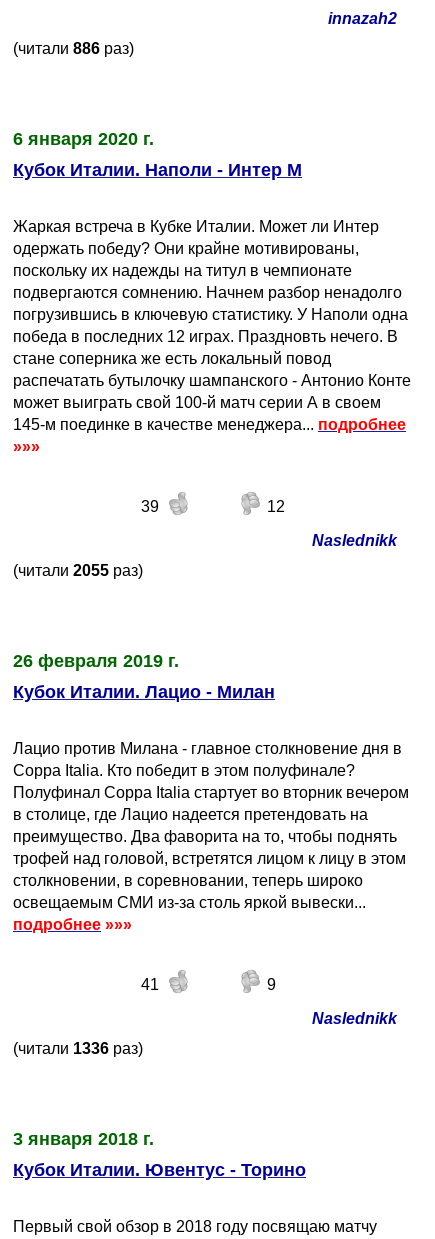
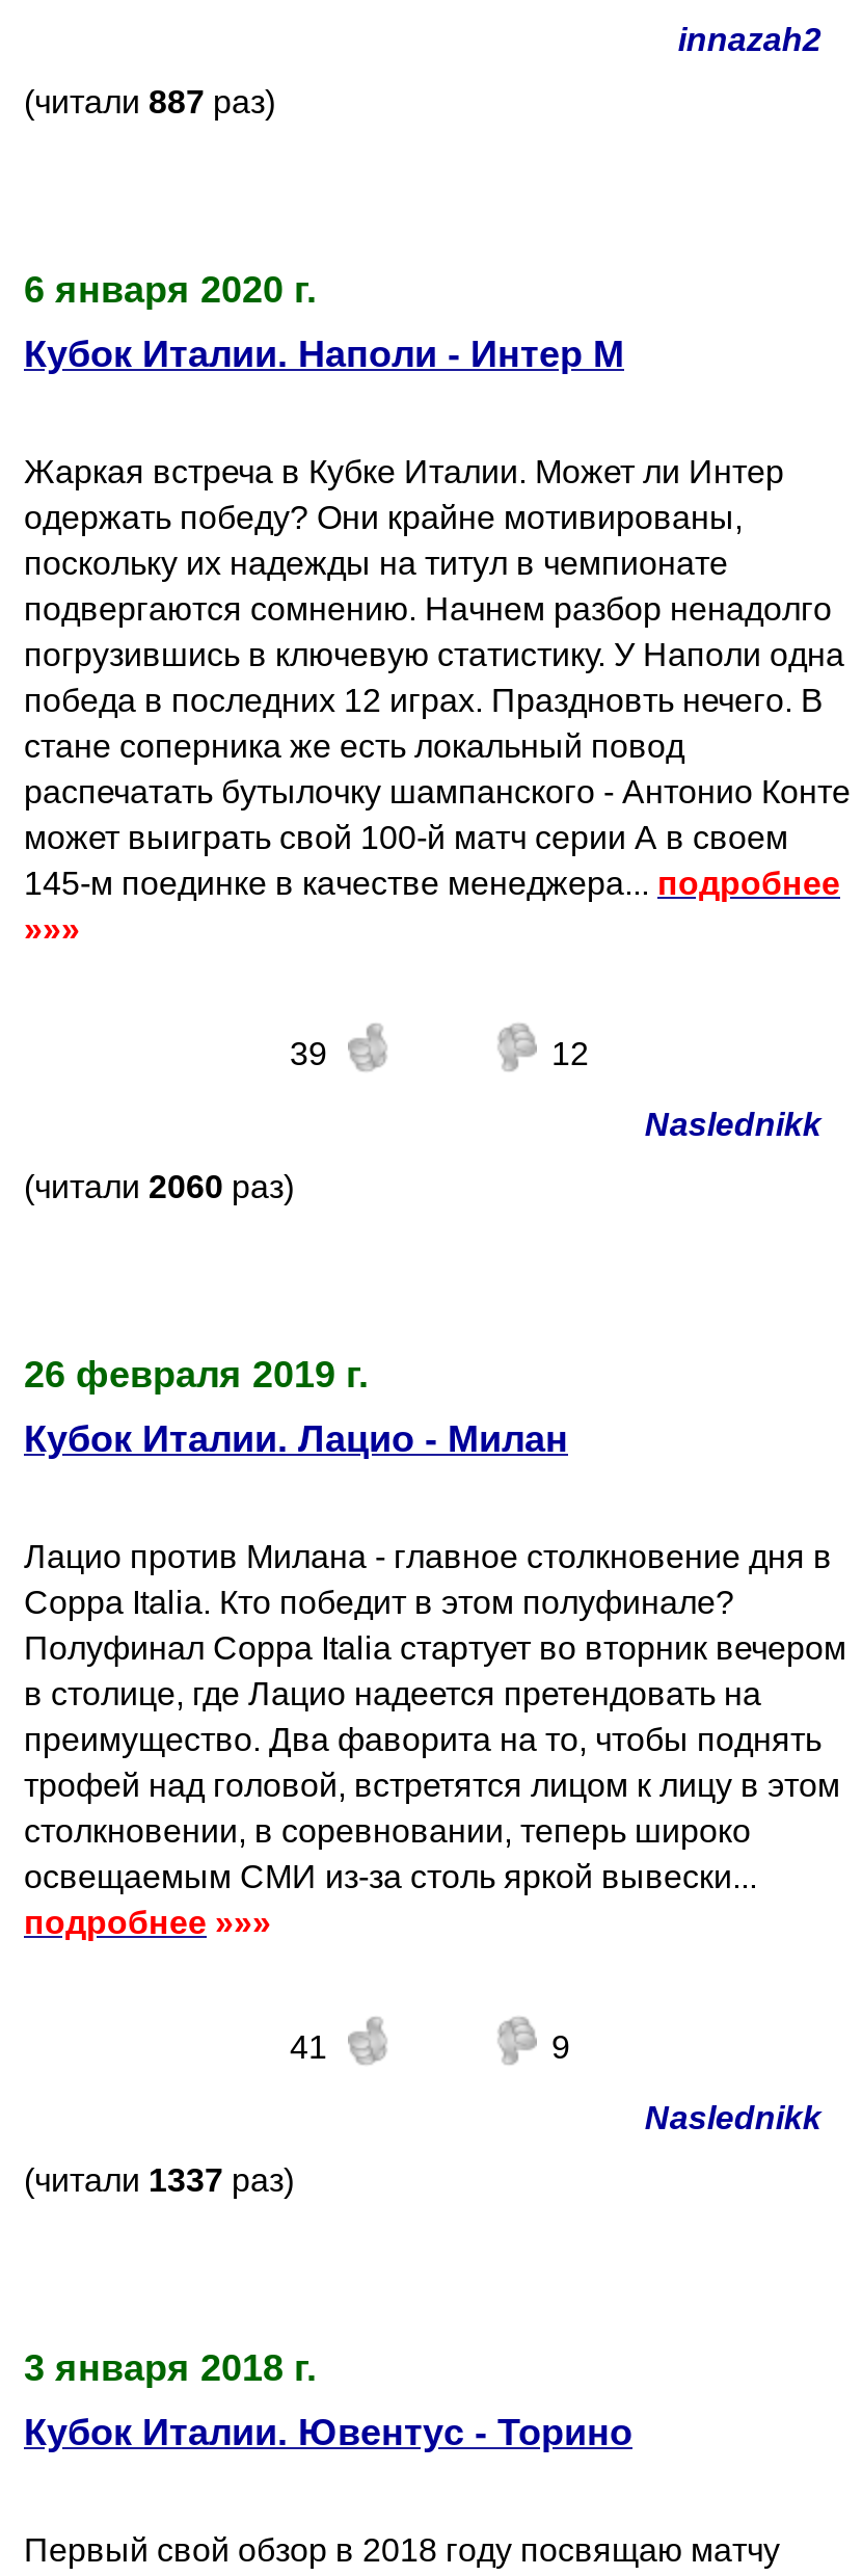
[13,40,134,57] (читали 886 раз) -> [24,84,275,119] (читали 887 раз)
[13,562,143,579] (читали 2055 раз) -> [24,1169,294,1204] (читали 2060 раз)
[13,1040,143,1057] (читали 1336 раз) -> [24,2162,294,2198] (читали 1337 раз)

